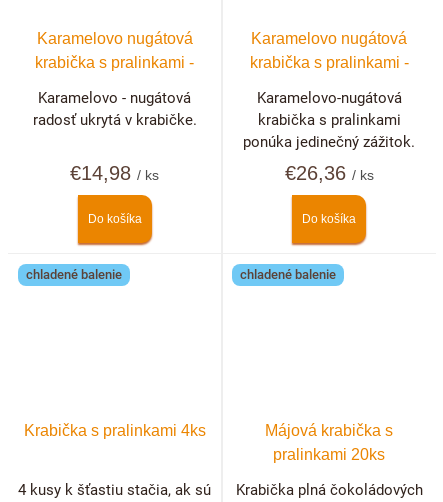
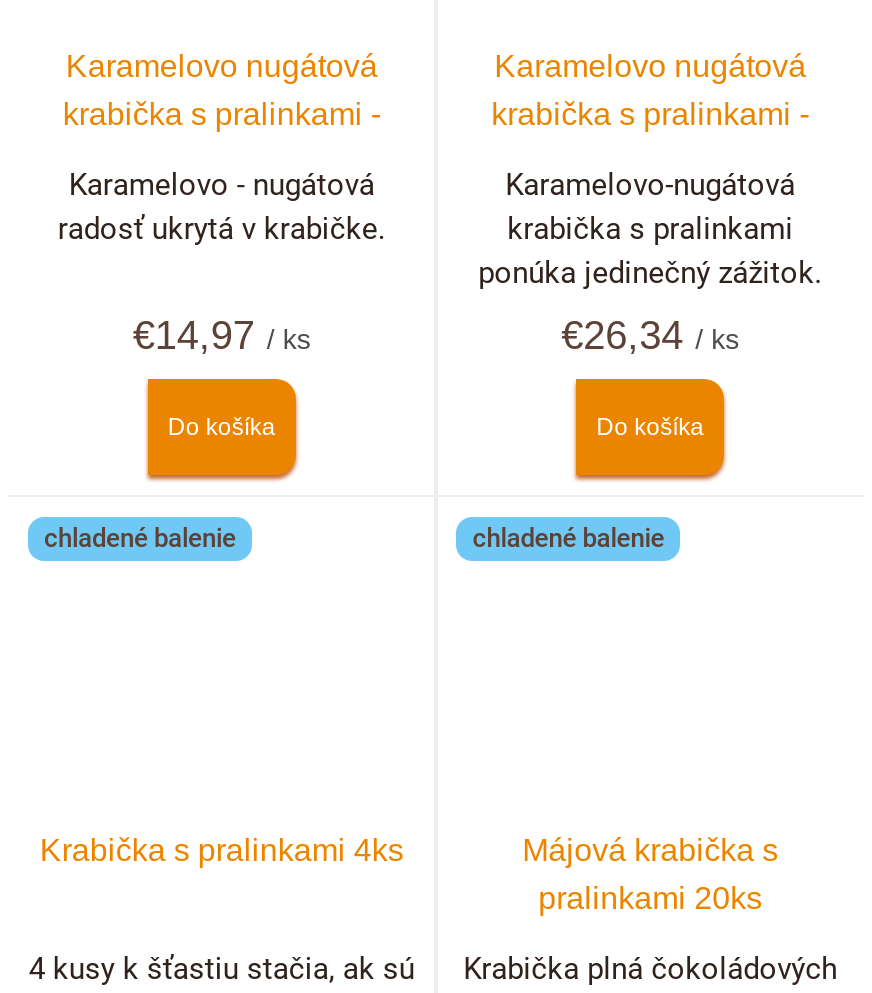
[70,162,159,184] €14,98 / ks -> [133,313,311,357] €14,97 / ks
[285,162,374,184] €26,36 / ks -> [561,313,739,357] €26,34 / ks

